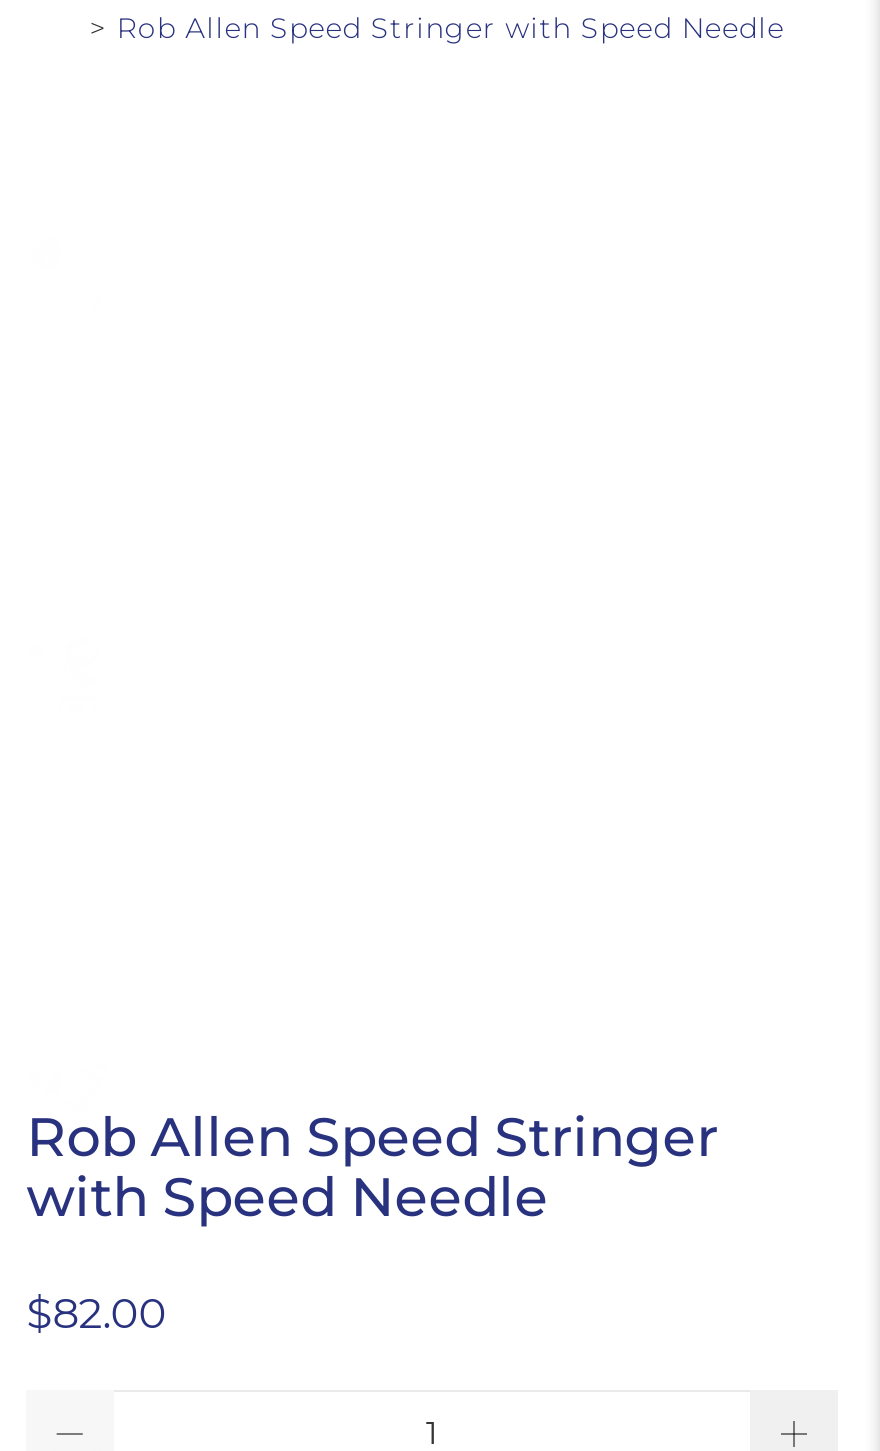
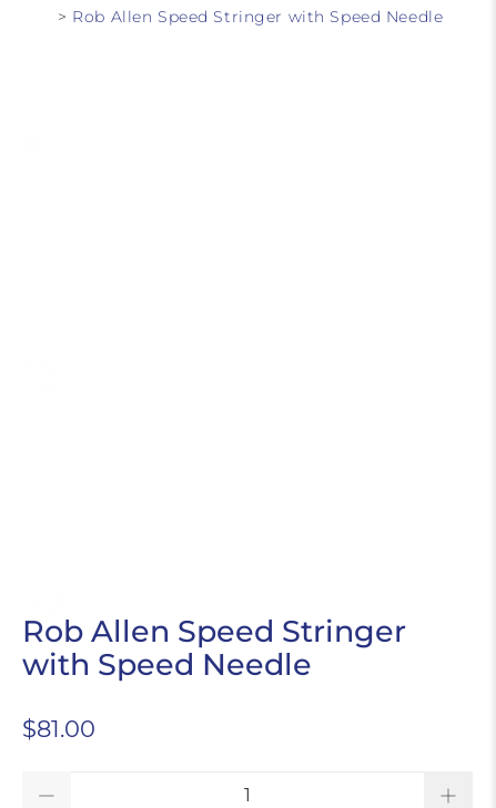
[26,1287,166,1337] $82.00 -> [22,715,96,742] $81.00

